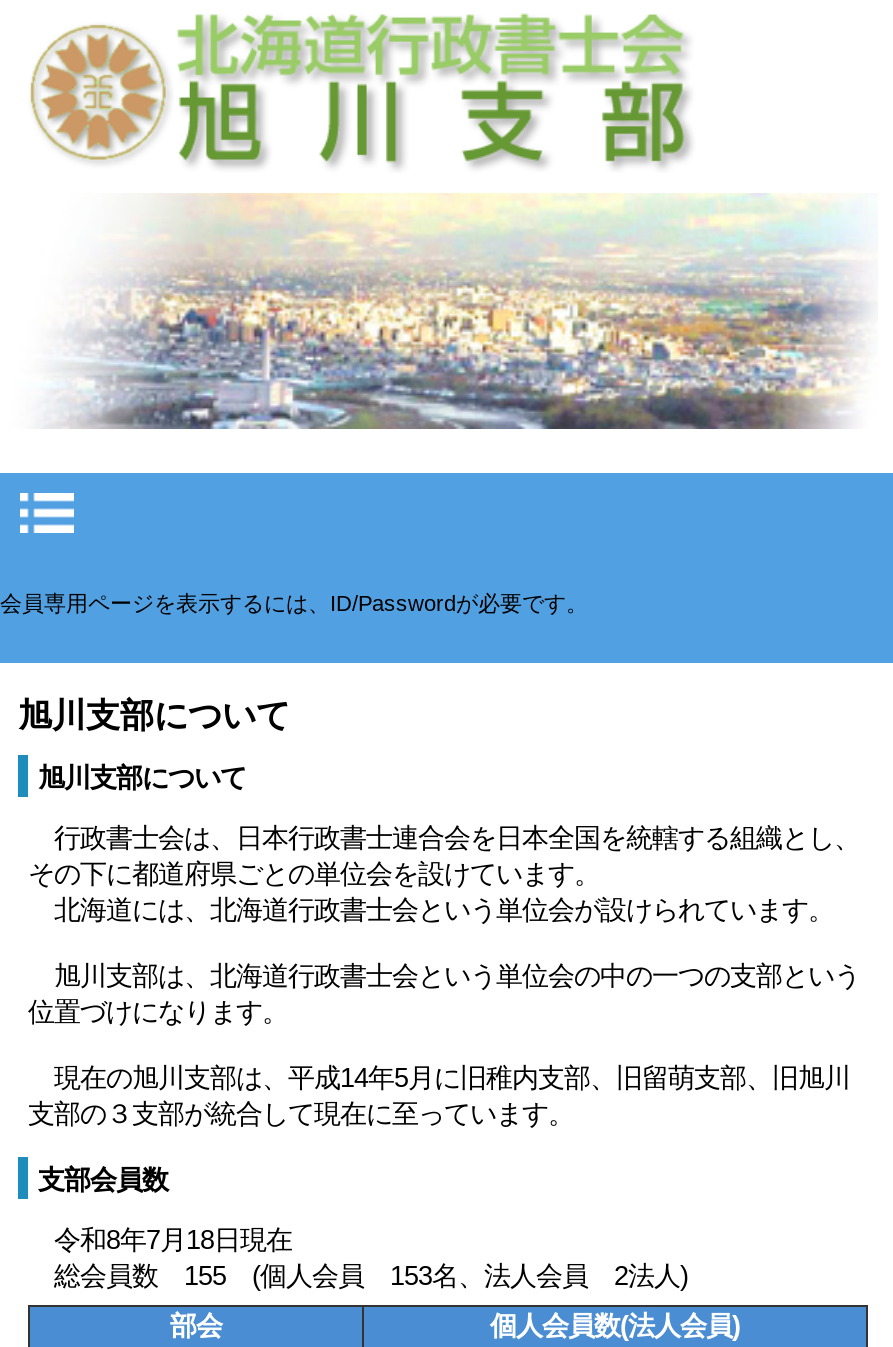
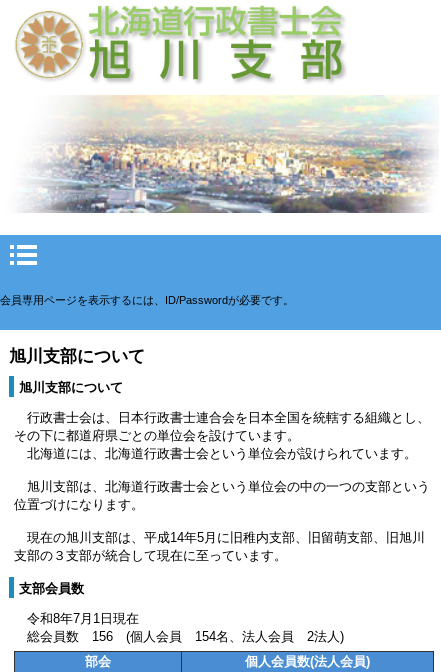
[28,1224,292,1254] 令和8年7月18日現在 -> [14,610,139,625] 令和8年7月1日現在
[28,1260,740,1290] 総会員数 155 (個人会員 153名、法人会員 2法人) -> [14,628,370,643] 総会員数 156 (個人会員 154名、法人会員 2法人)

